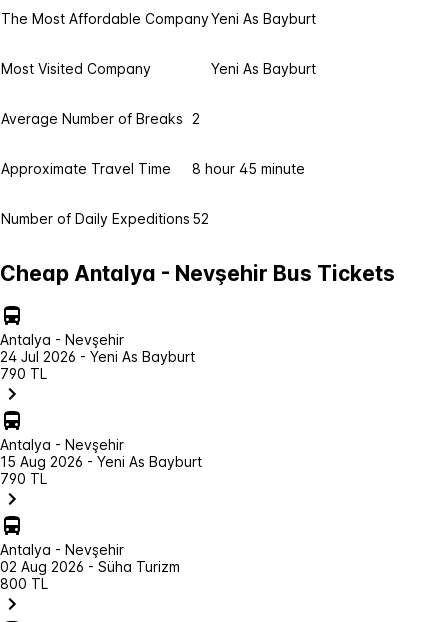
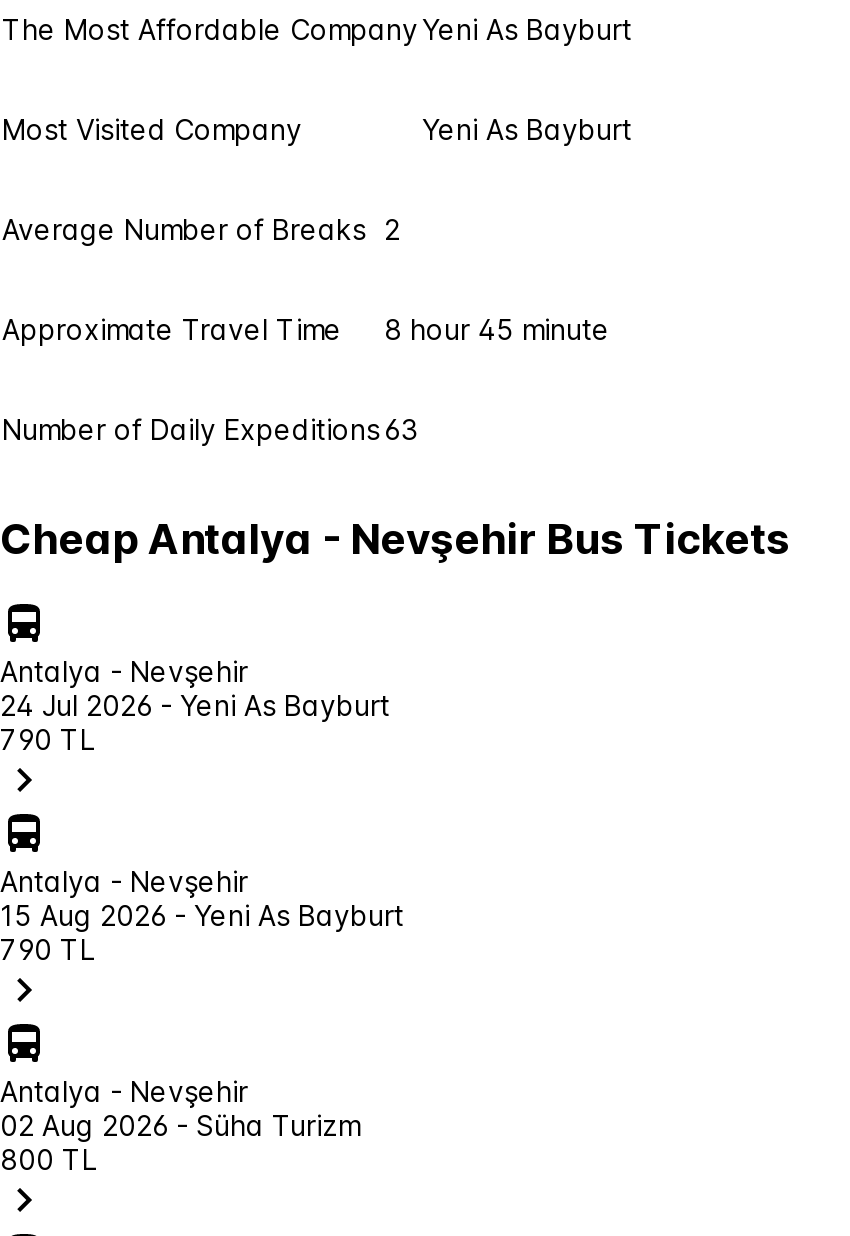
[1,210,209,227] Number of Daily Expeditions 52 -> [2,411,416,445] Number of Daily Expeditions 63

